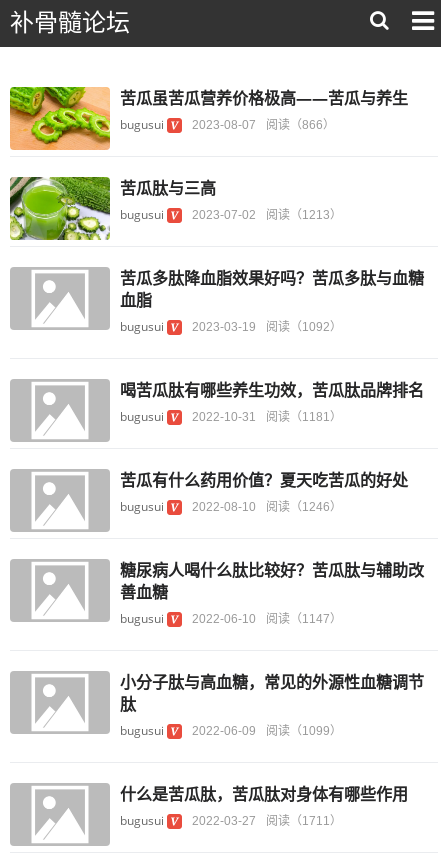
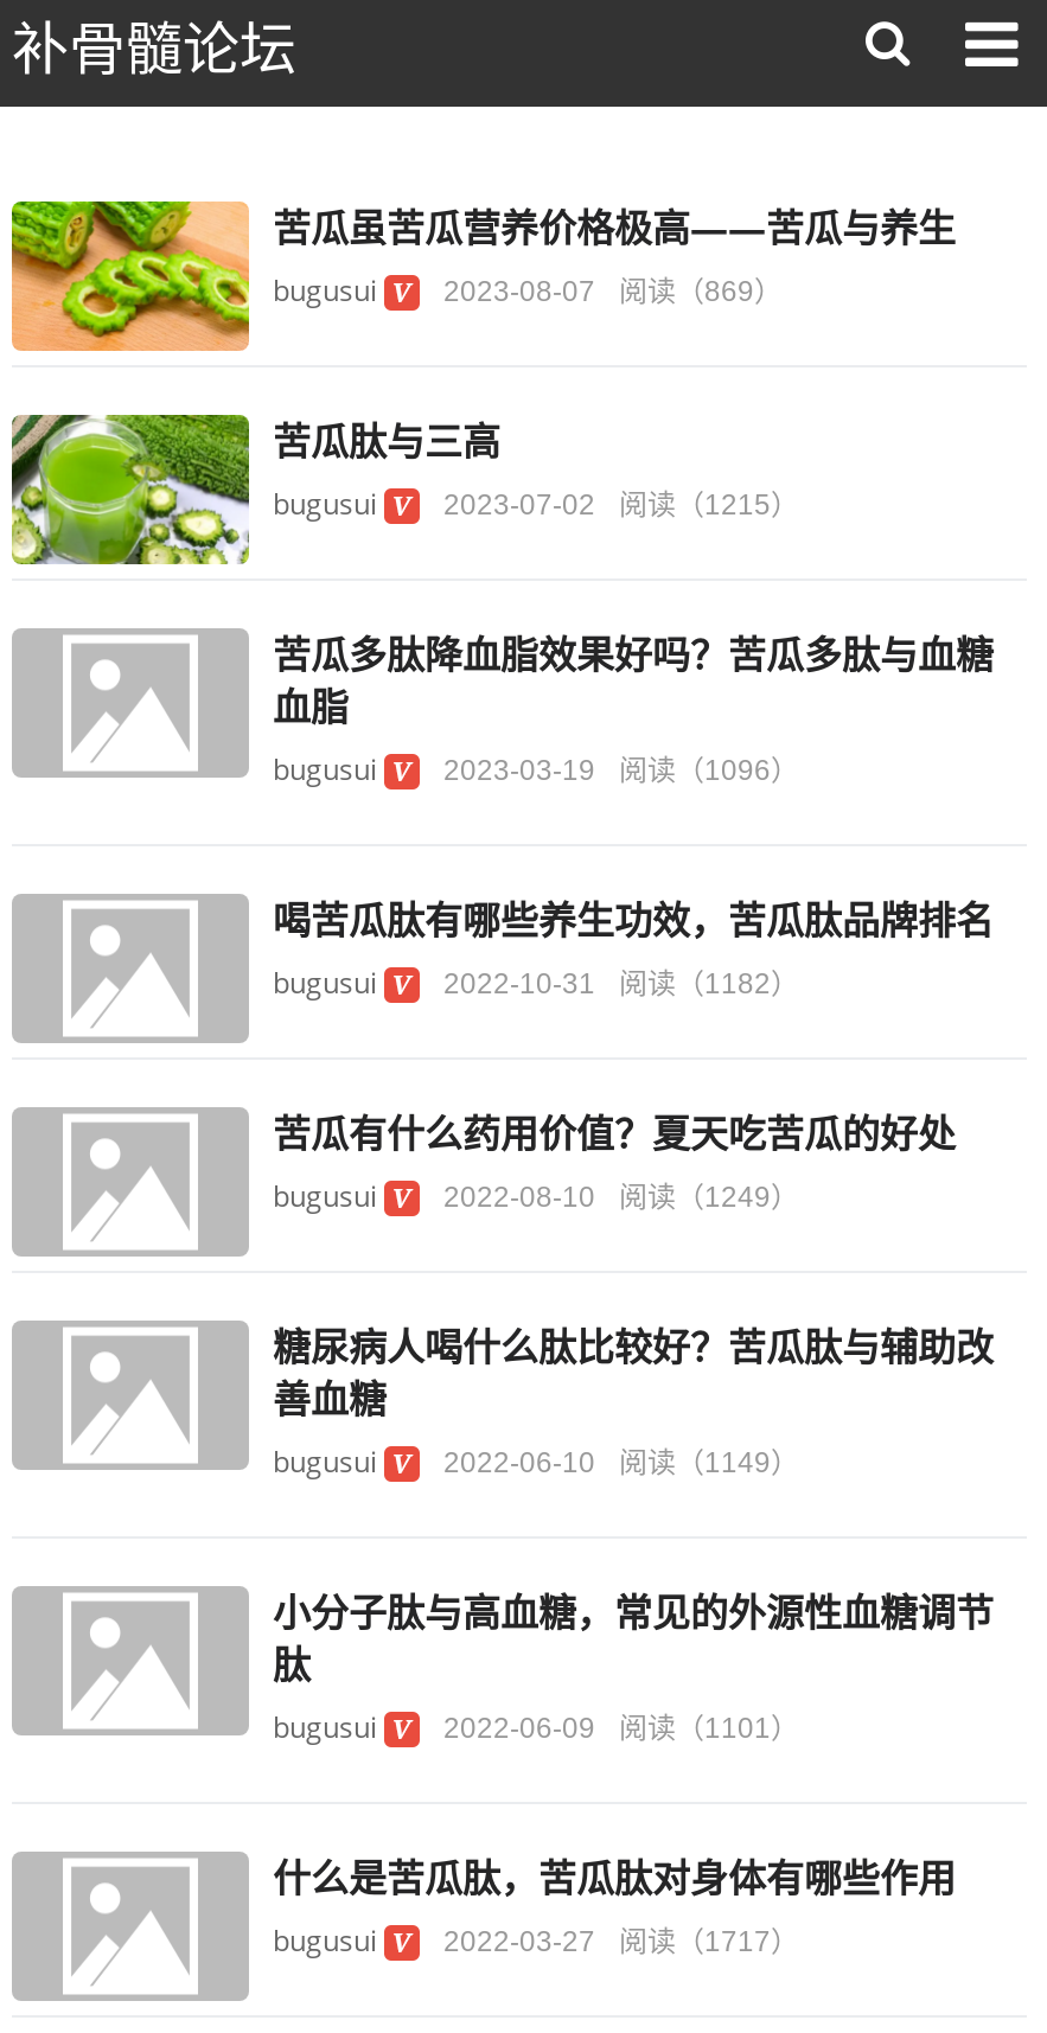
[120,116,335,133] bugusui 2023-08-07 阅读（866） -> [273,270,783,311] bugusui 2023-08-07 阅读（869）
[120,206,342,223] bugusui 2023-07-02 阅读（1213） -> [273,484,799,524] bugusui 2023-07-02 阅读（1215）
[120,318,342,335] bugusui 2023-03-19 阅读（1092） -> [273,749,799,789] bugusui 2023-03-19 阅读（1096）
[120,408,342,425] bugusui 2022-10-31 阅读（1181） -> [273,963,799,1003] bugusui 2022-10-31 阅读（1182）
[120,498,342,515] bugusui 2022-08-10 阅读（1246） -> [273,1176,799,1216] bugusui 2022-08-10 阅读（1249）
[120,610,342,627] bugusui 2022-06-10 阅读（1147） -> [273,1441,799,1482] bugusui 2022-06-10 阅读（1149）
[120,722,342,739] bugusui 2022-06-09 阅读（1099） -> [273,1707,799,1747] bugusui 2022-06-09 阅读（1101）
[120,812,342,829] bugusui 2022-03-27 阅读（1711） -> [273,1920,799,1961] bugusui 2022-03-27 阅读（1717）

